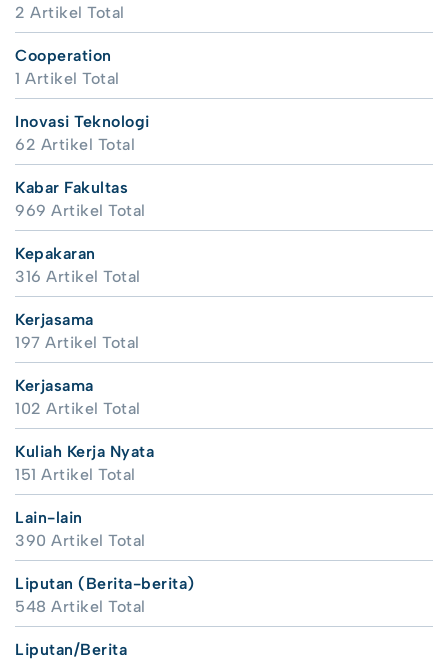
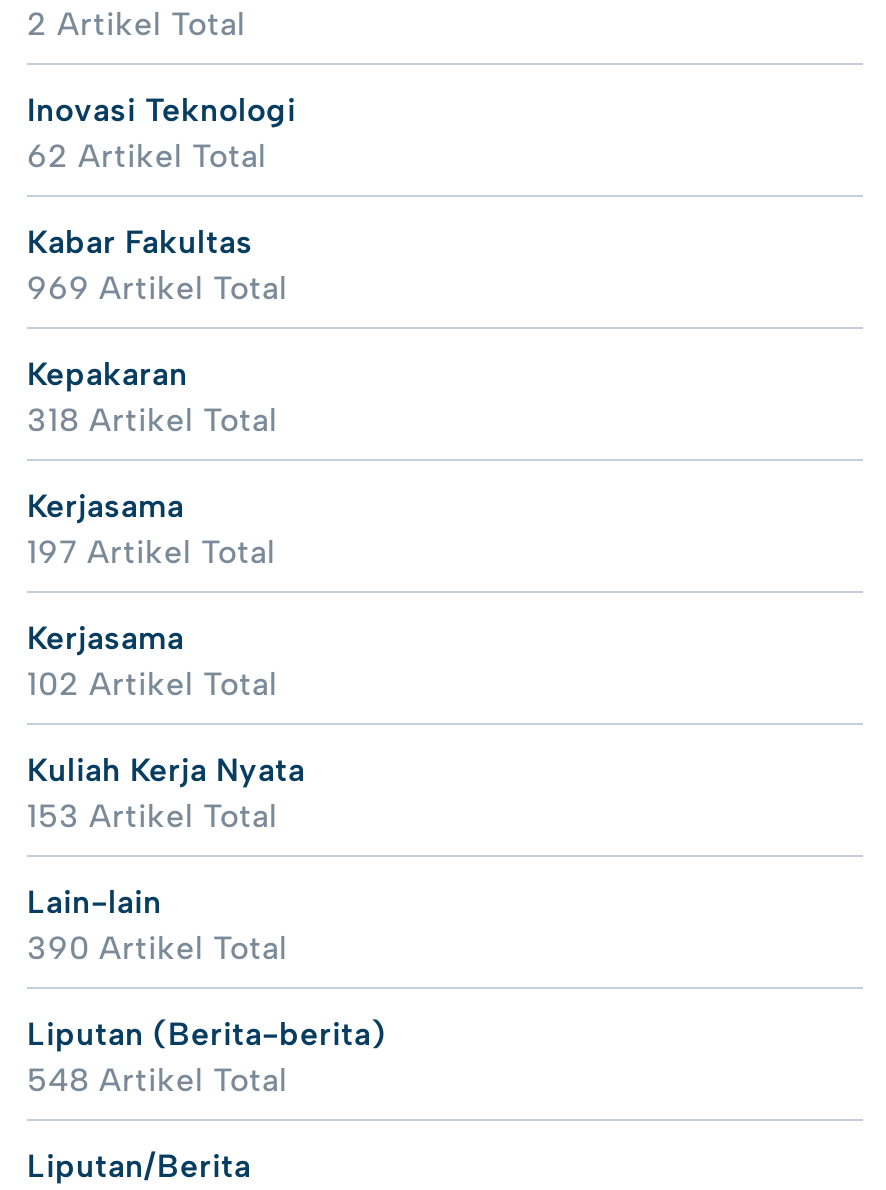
[15,46,119,88] Cooperation | 1 Artikel Total -> none
[15,267,140,286] 316 Artikel Total -> [27,402,278,440] 318 Artikel Total
[15,465,135,484] 151 Artikel Total -> [27,798,278,836] 153 Artikel Total

